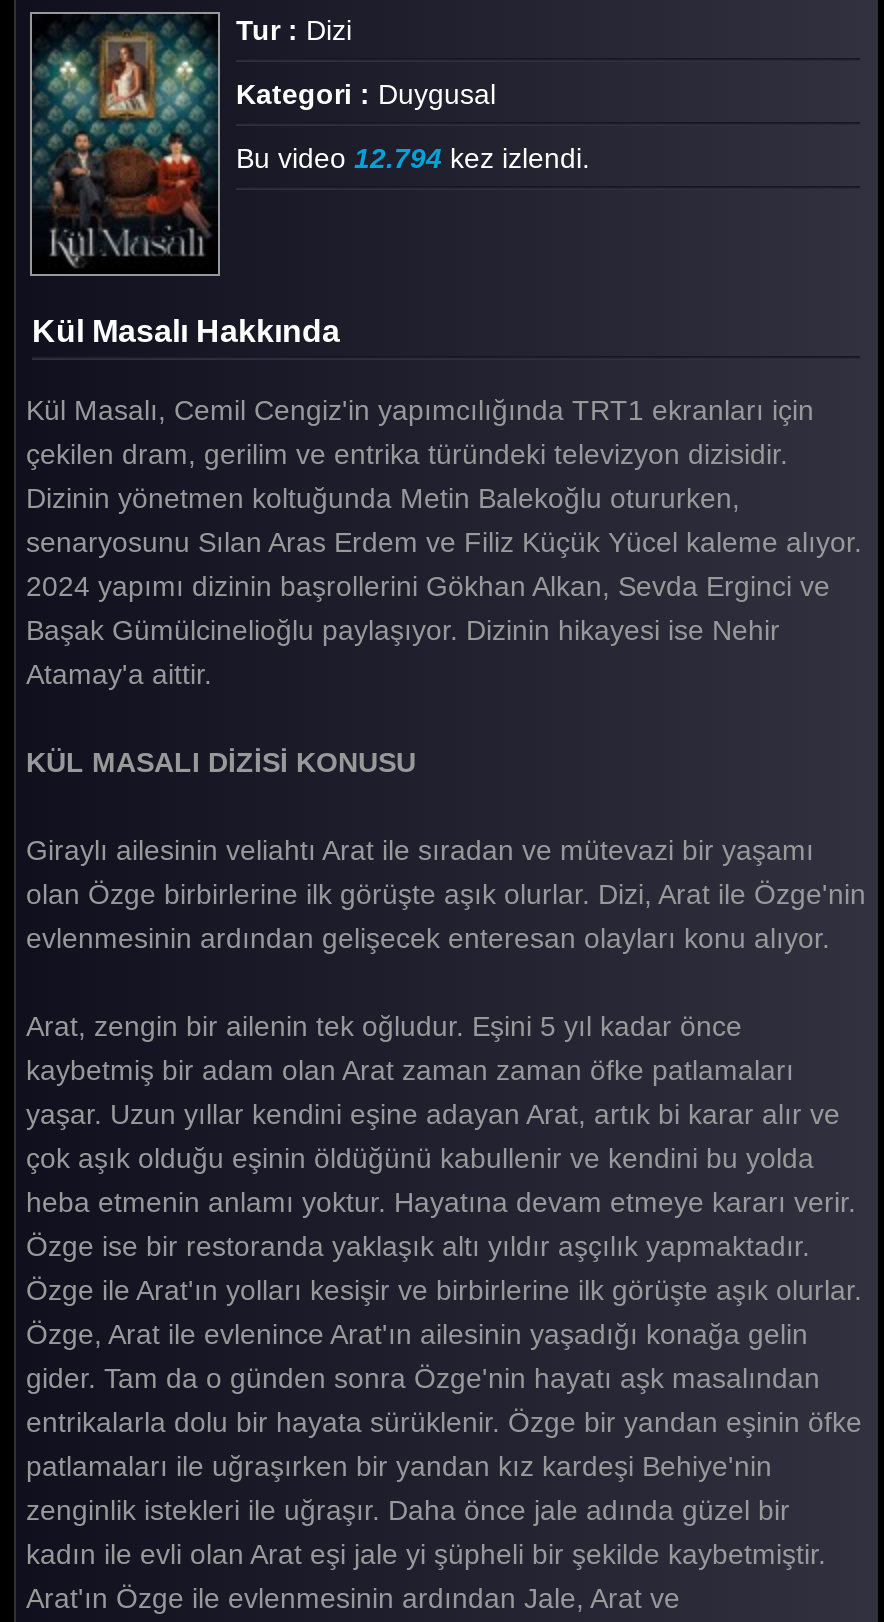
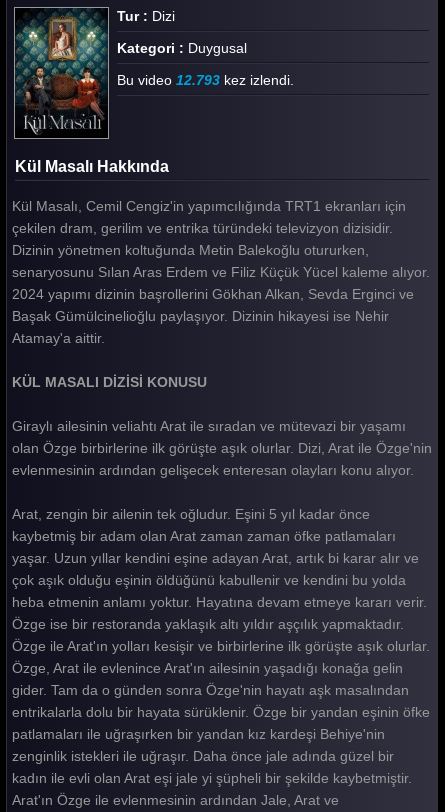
[236,142,590,174] Bu video 12.794 kez izlendi. -> [117,72,294,88] Bu video 12.793 kez izlendi.

